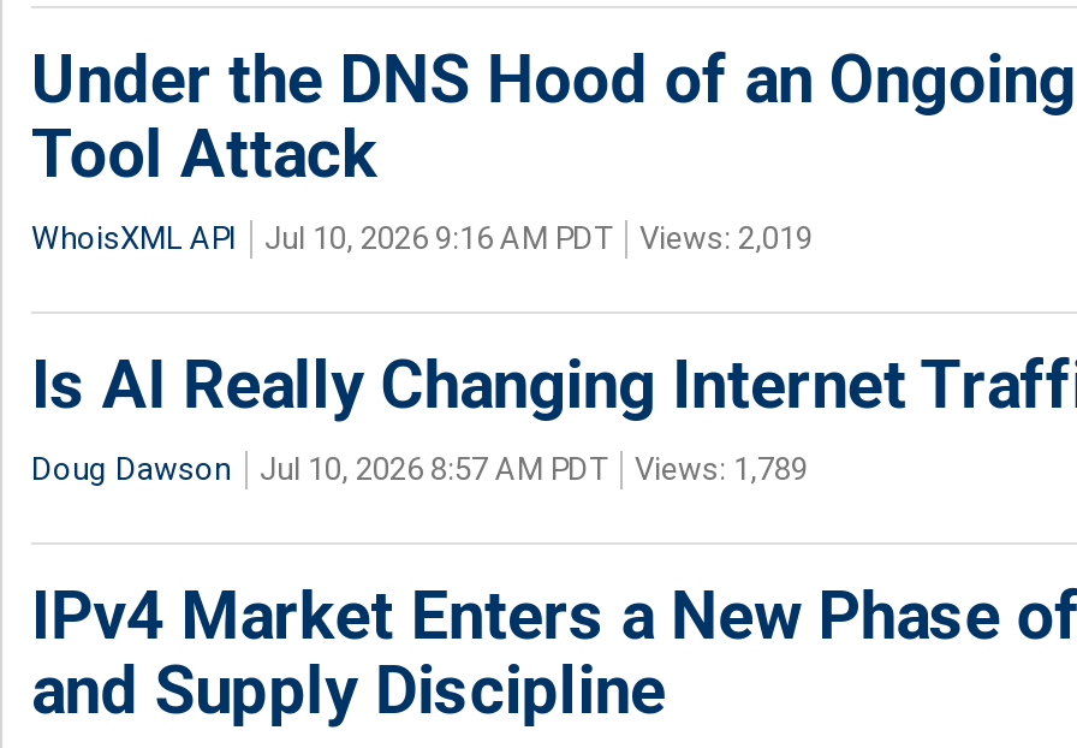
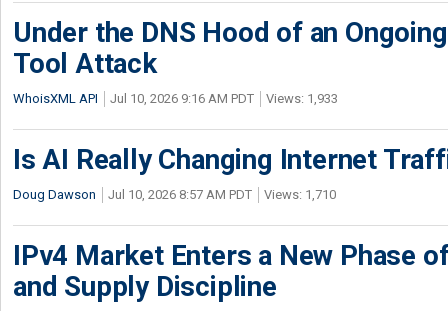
[31,220,813,256] WhoisXML API Jul 10, 2026 9:16 AM PDT Views: 2,019 -> [13,91,338,106] WhoisXML API Jul 10, 2026 9:16 AM PDT Views: 1,933
[31,450,808,487] Doug Dawson Jul 10, 2026 8:57 AM PDT Views: 1,789 -> [13,187,336,202] Doug Dawson Jul 10, 2026 8:57 AM PDT Views: 1,710

